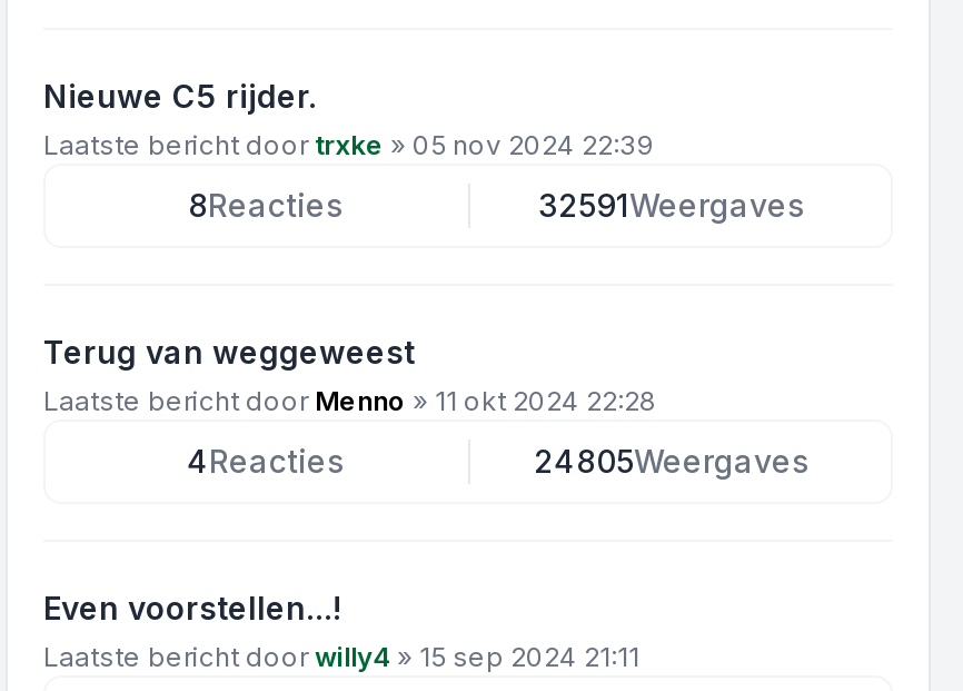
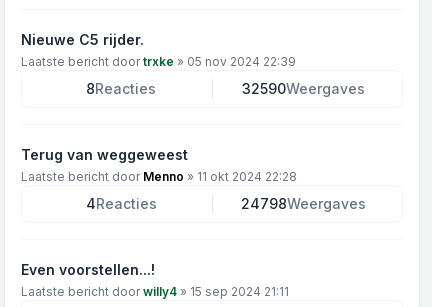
[538,186,805,224] 32591Weergaves -> [242,80,365,97] 32590Weergaves
[534,442,810,480] 24805Weergaves -> [241,195,366,212] 24798Weergaves

